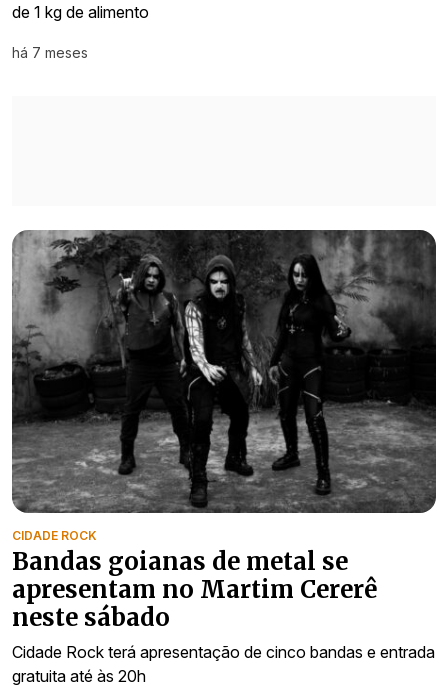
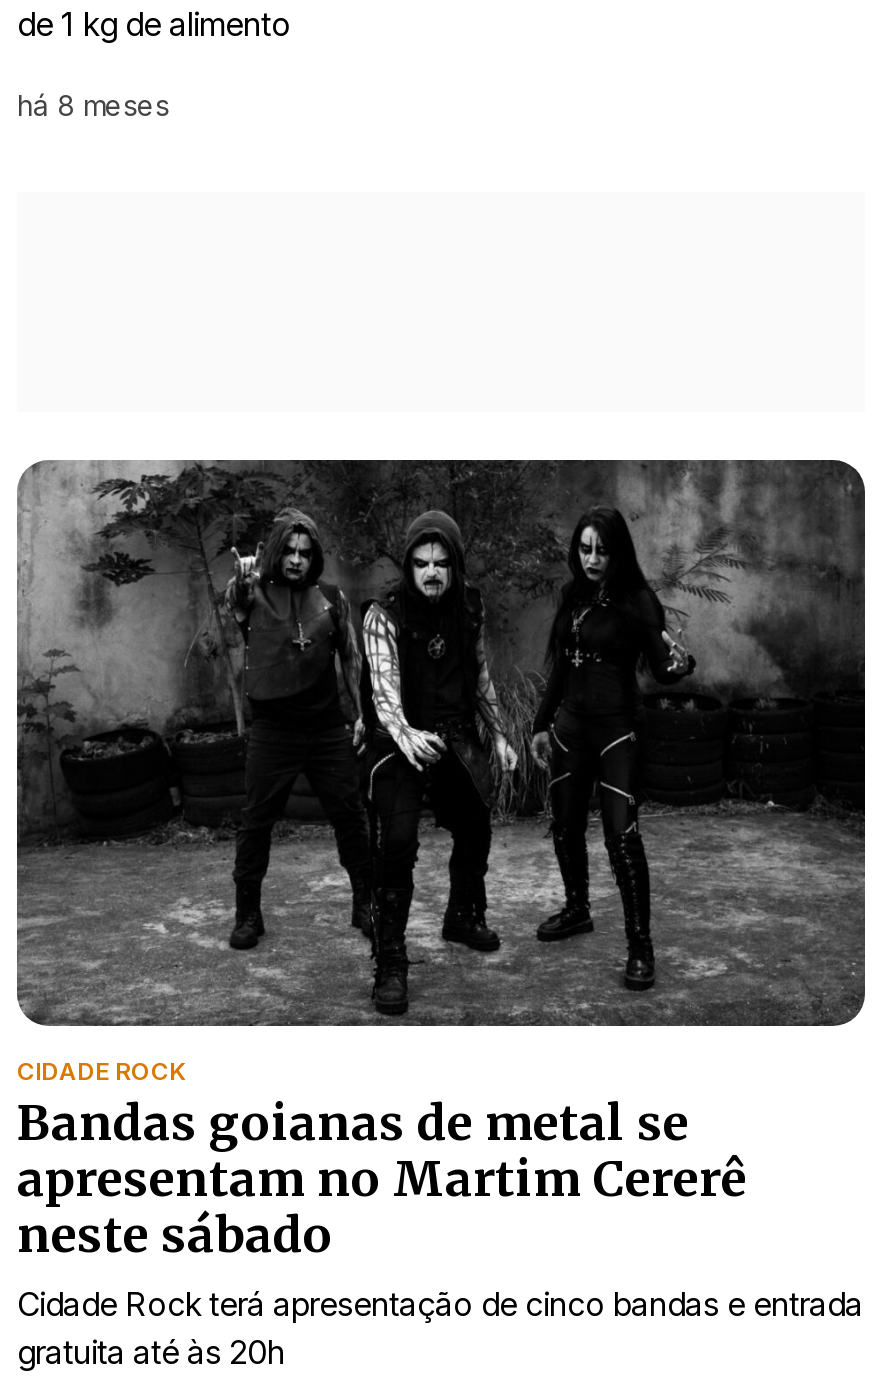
[12,44,88,61] há 7 meses -> [17,88,169,122] há 8 meses

